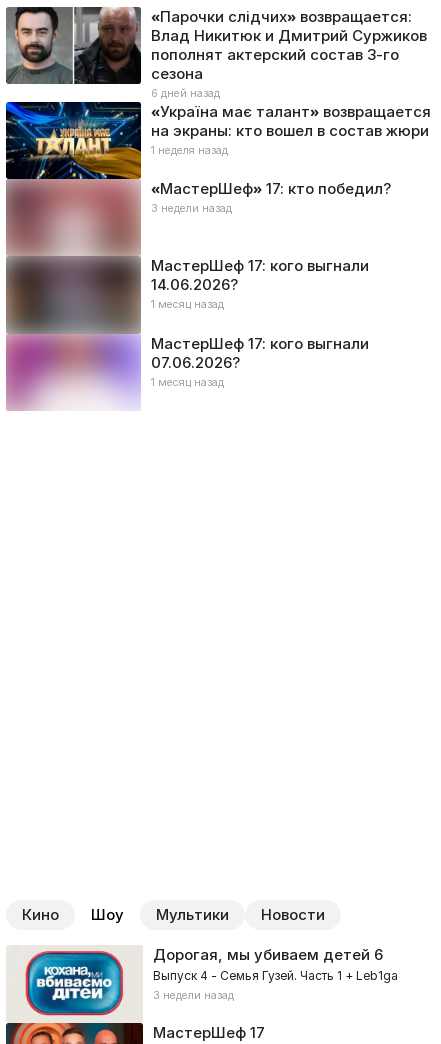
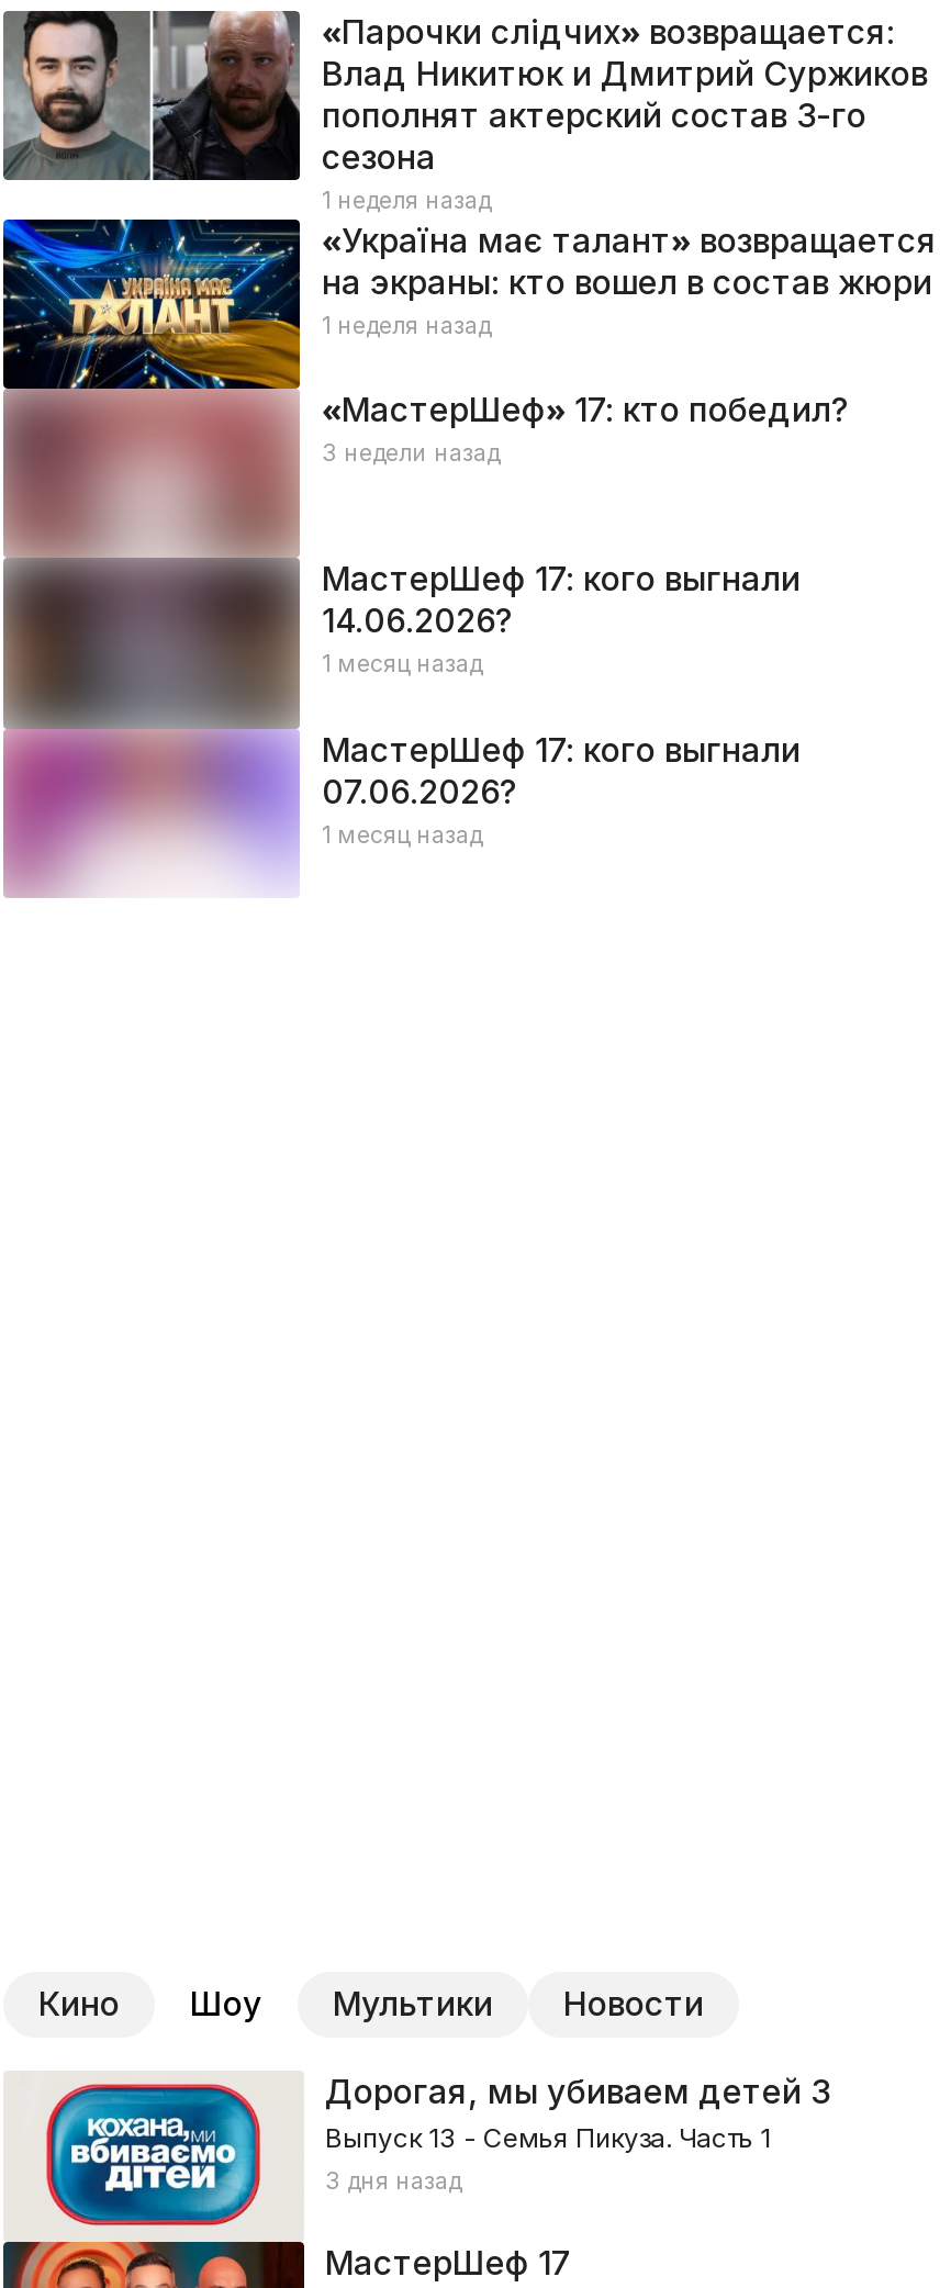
[151,87,220,100] 6 дней назад -> [322,187,491,215] 1 неделя назад
[152,945,397,1002] Дорогая, мы убиваем детей 6 | Выпуск 4 - Семья Гузей. Часть 1 + Leb1ga | 3 недели назад -> [325,2070,830,2195] Дорогая, мы убиваем детей 3 | Выпуск 13 - Семья Пикуза. Часть 1 | 3 дня назад

